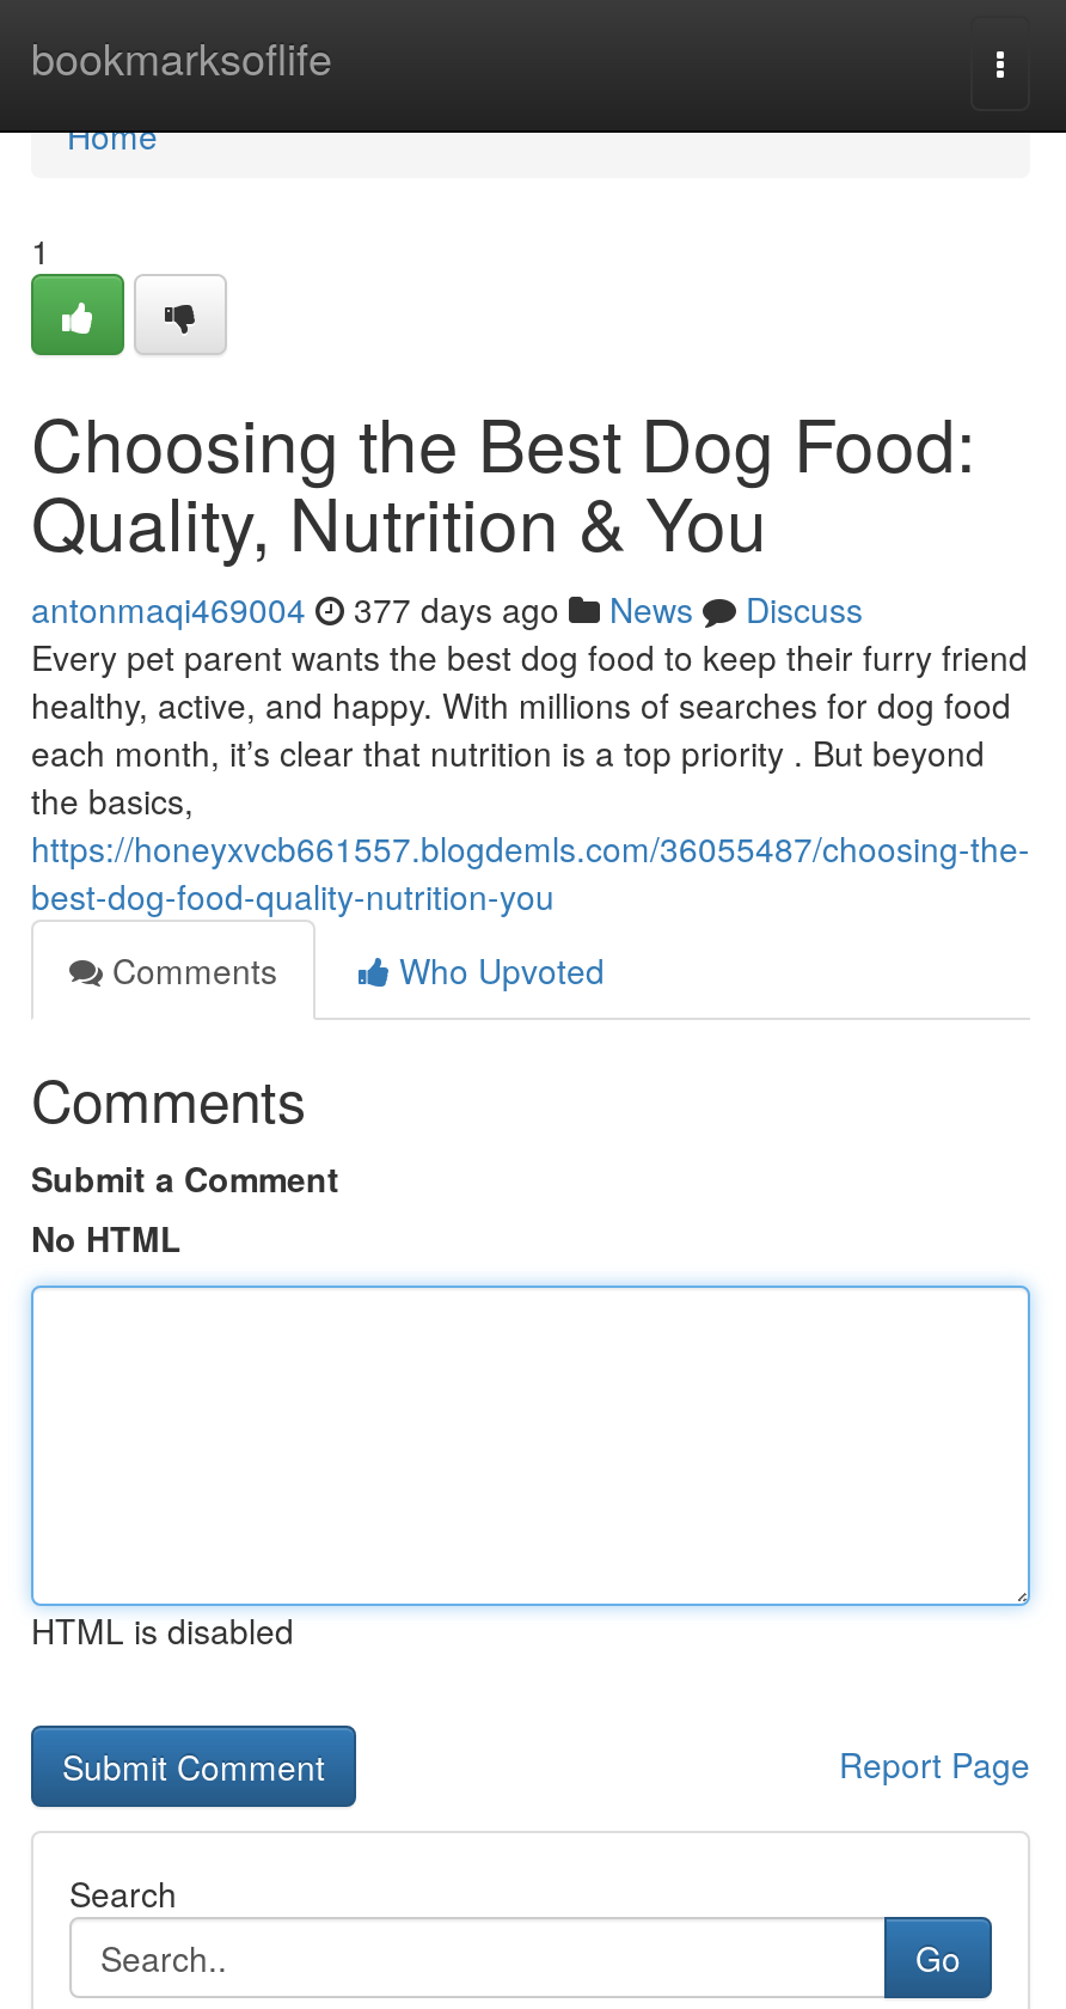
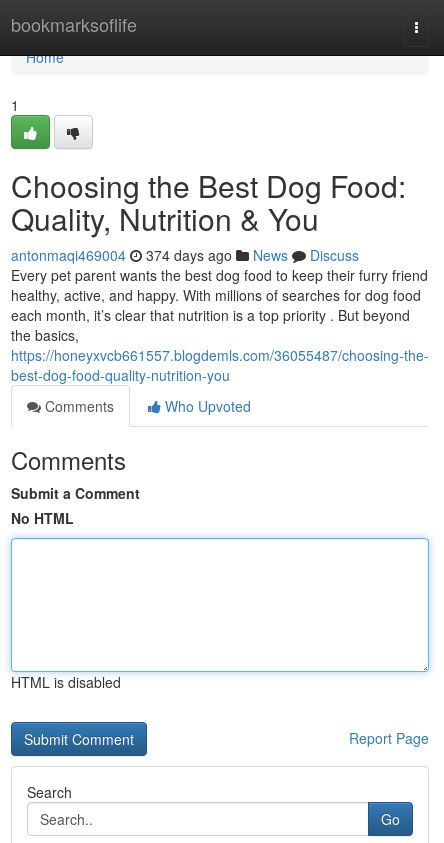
[31,585,863,633] antonmaqi469004 377 days ago News Discuss -> [11,245,359,265] antonmaqi469004 374 days ago News Discuss

